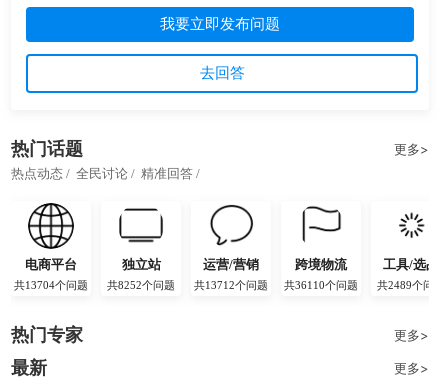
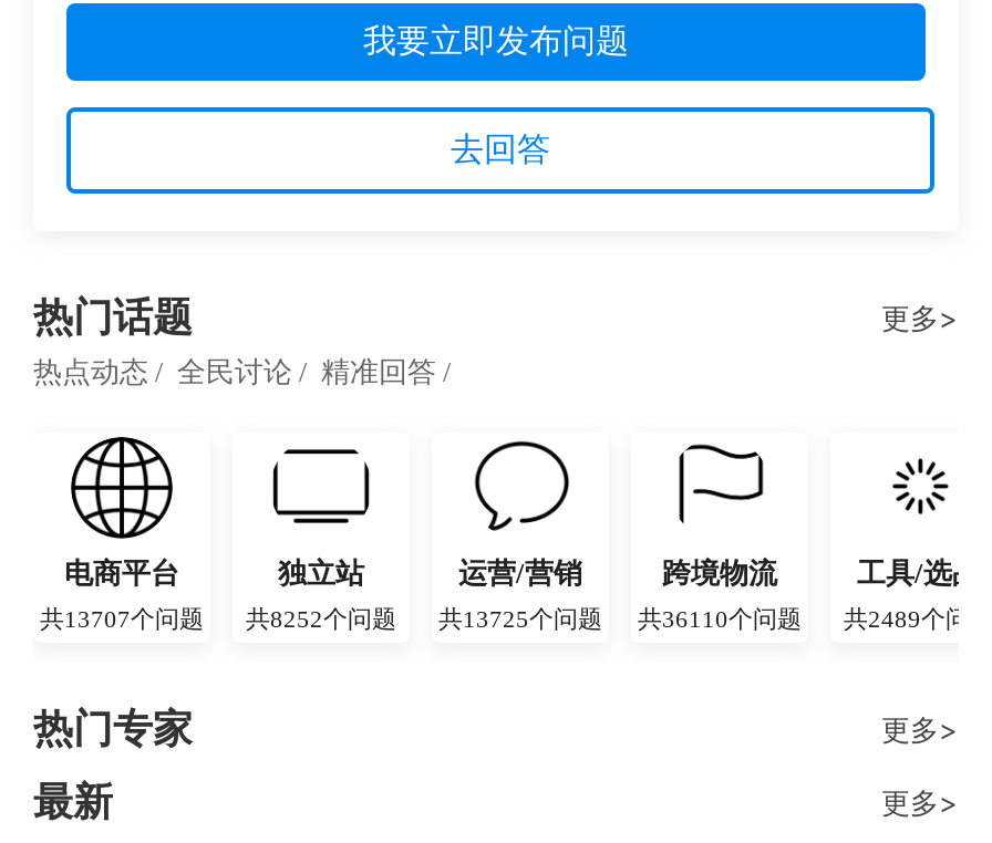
[14,279,88,291] 共13704个问题 -> [40,605,204,632] 共13707个问题
[194,279,268,291] 共13712个问题 -> [438,605,602,632] 共13725个问题

